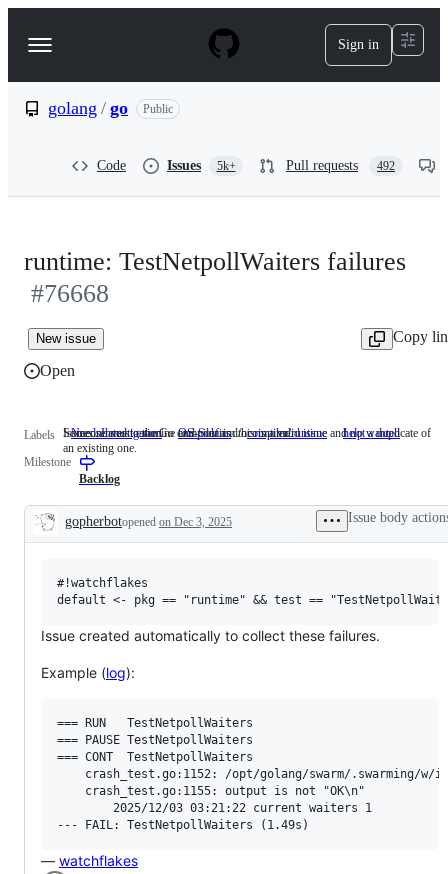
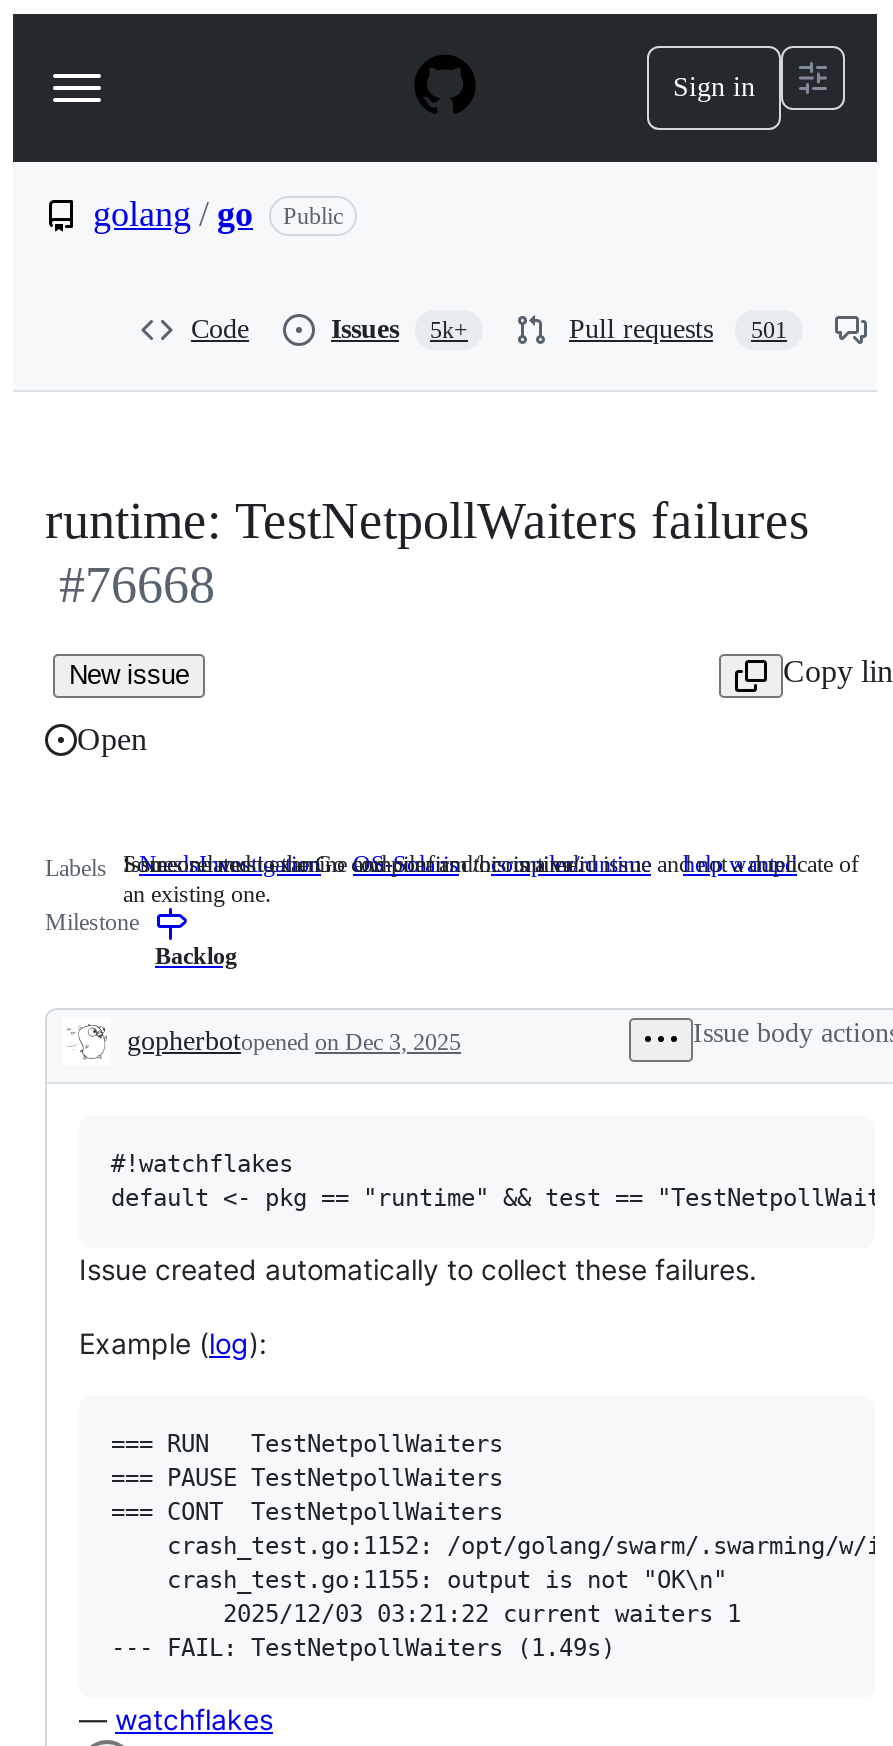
[286,158,395,173] Pull requests 492 -> [569,314,787,344] Pull requests 501

